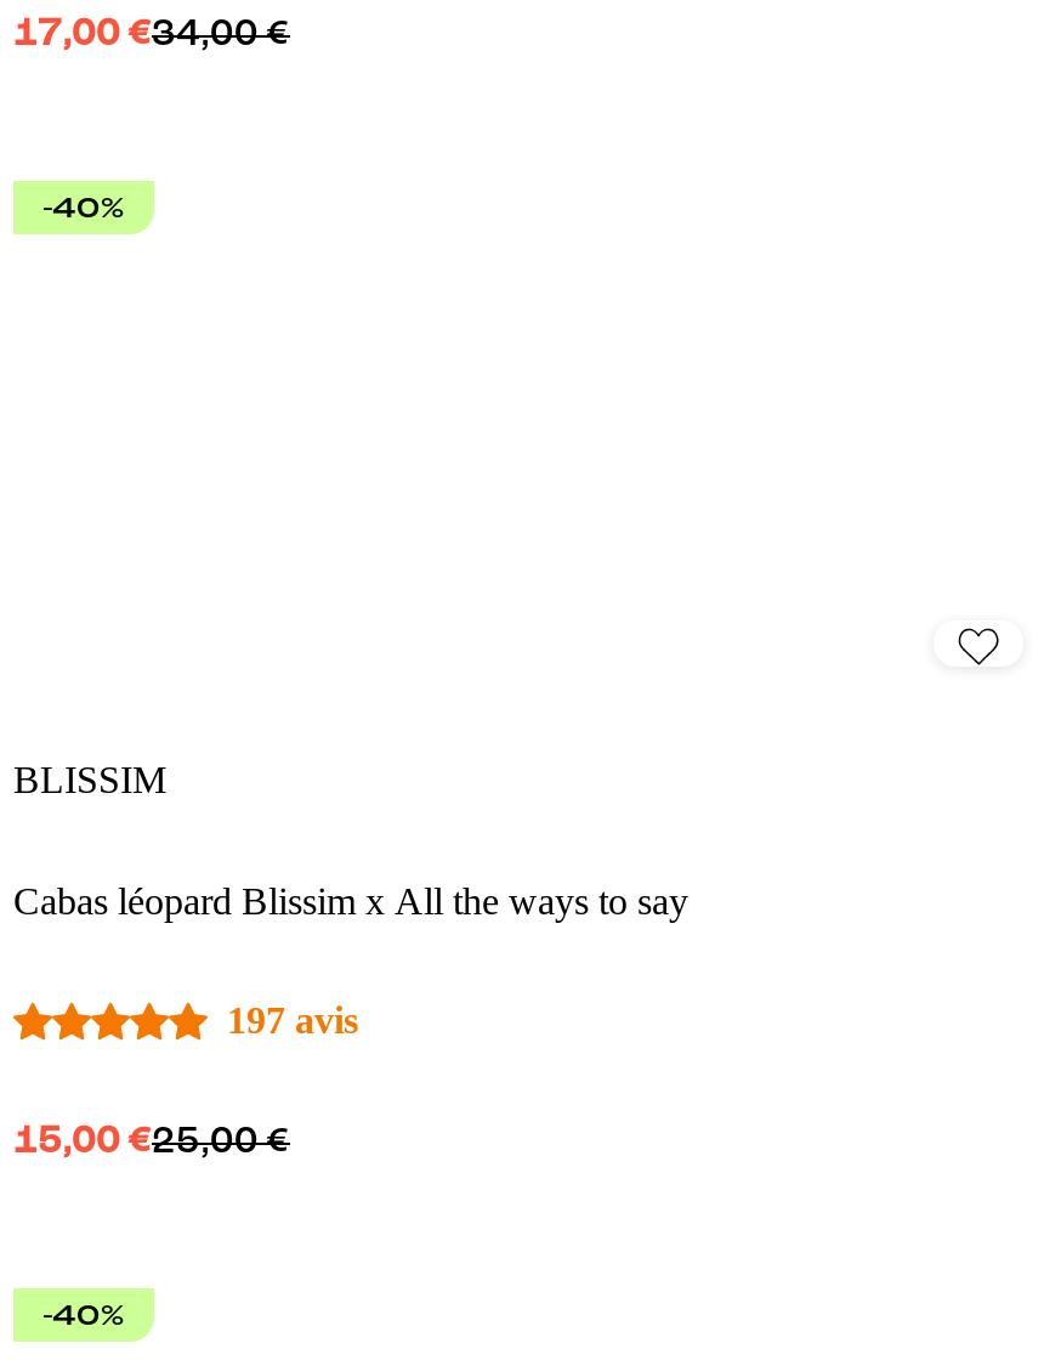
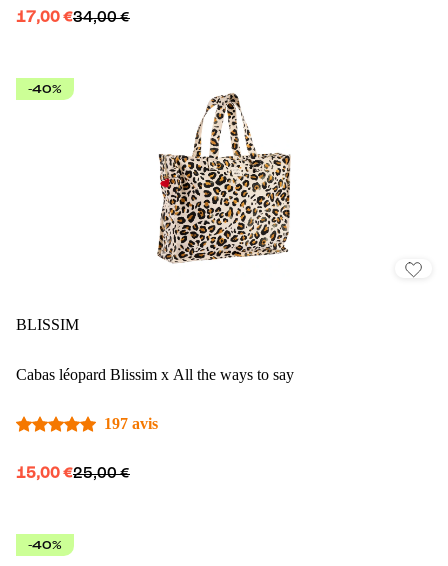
none -> [156,92,291,264] [image]

